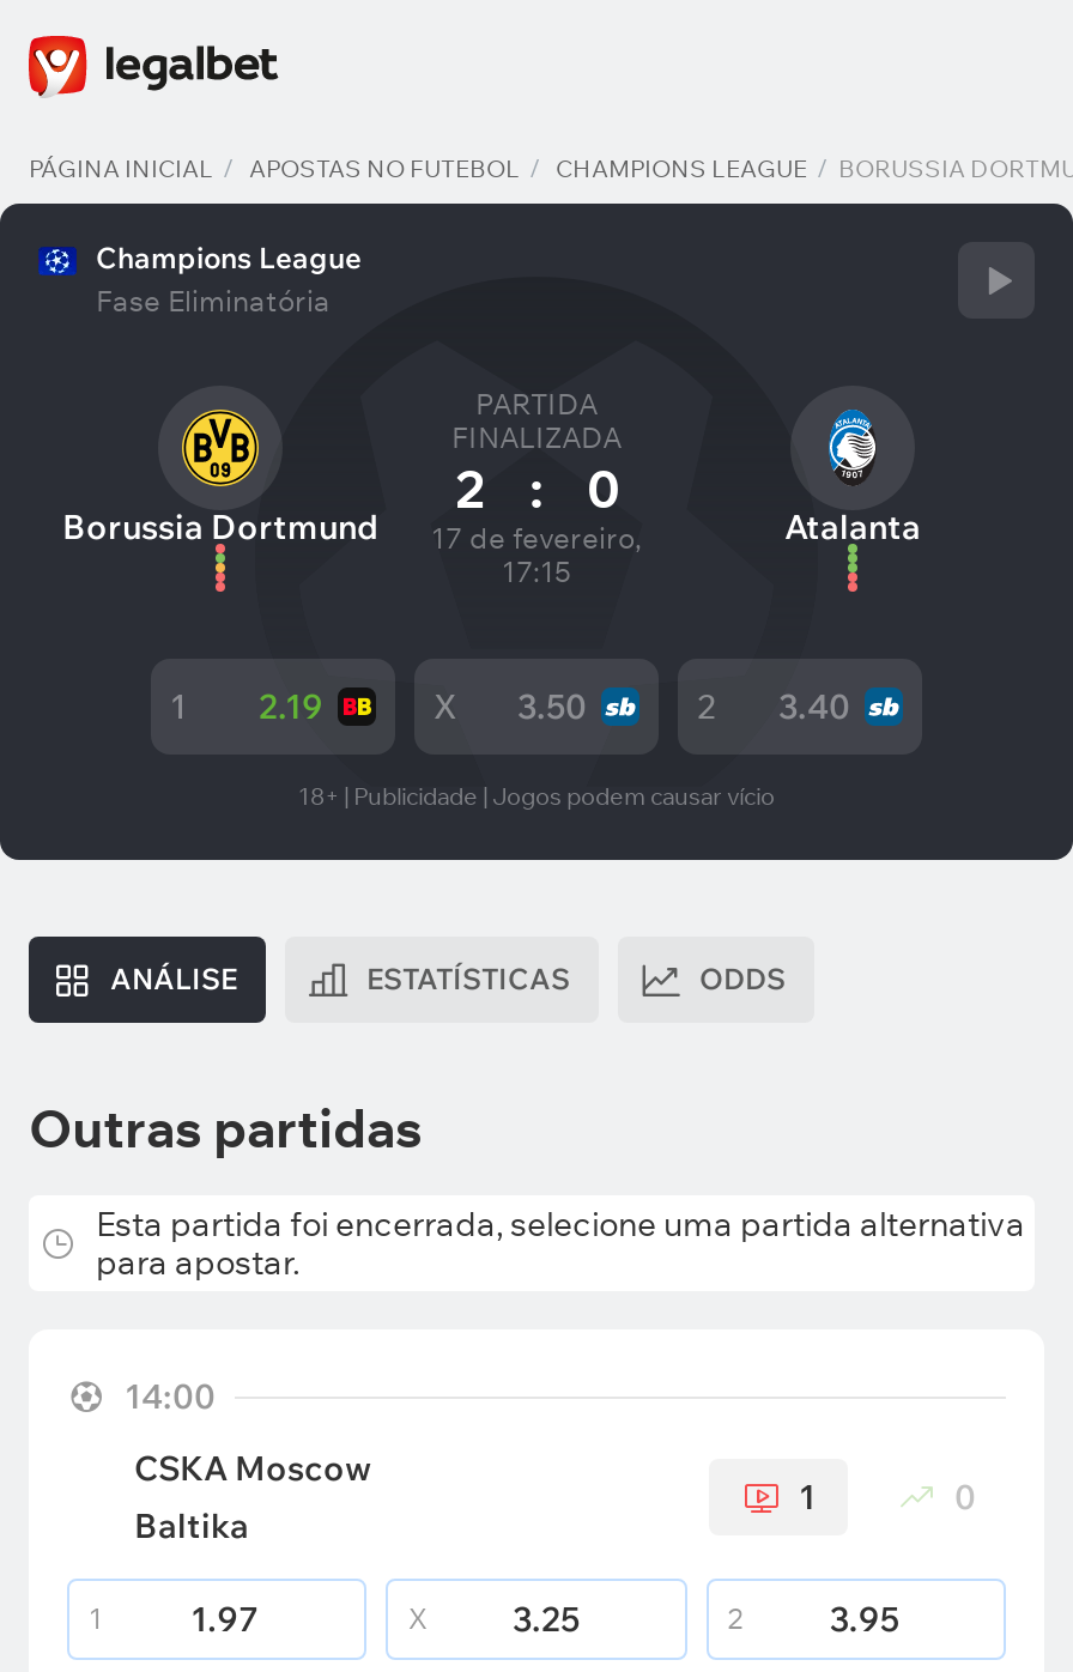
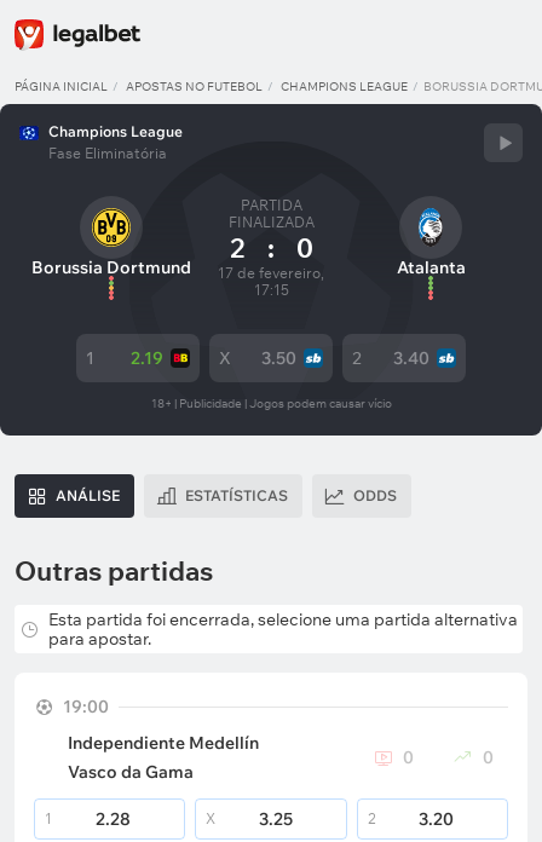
[125,1375,216,1418] 14:00 -> [63,696,109,717] 19:00
[134,1447,371,1547] CSKA Moscow | Baltika -> [68,732,259,783] Independiente Medellín | Vasco da Gama
[799,1476,816,1519] 1 -> [402,746,413,768] 0
[191,1598,258,1641] 1.97 -> [96,808,131,830] 2.28
[829,1598,899,1641] 3.95 -> [419,808,454,830] 3.20

